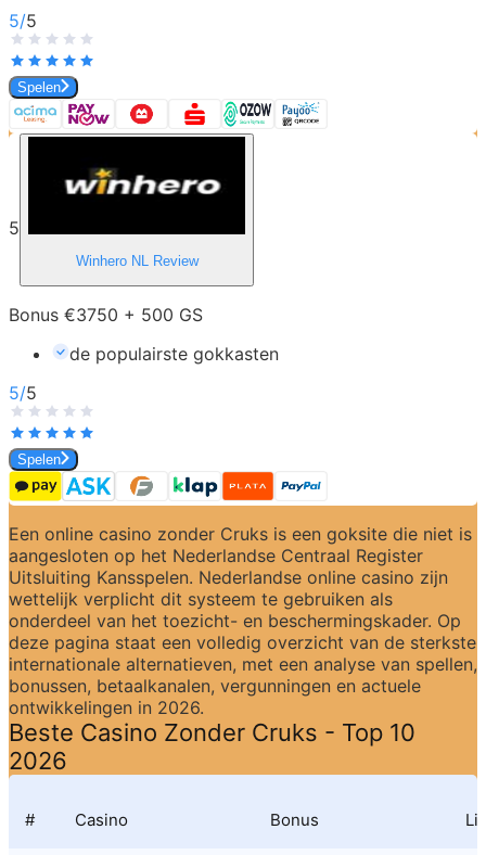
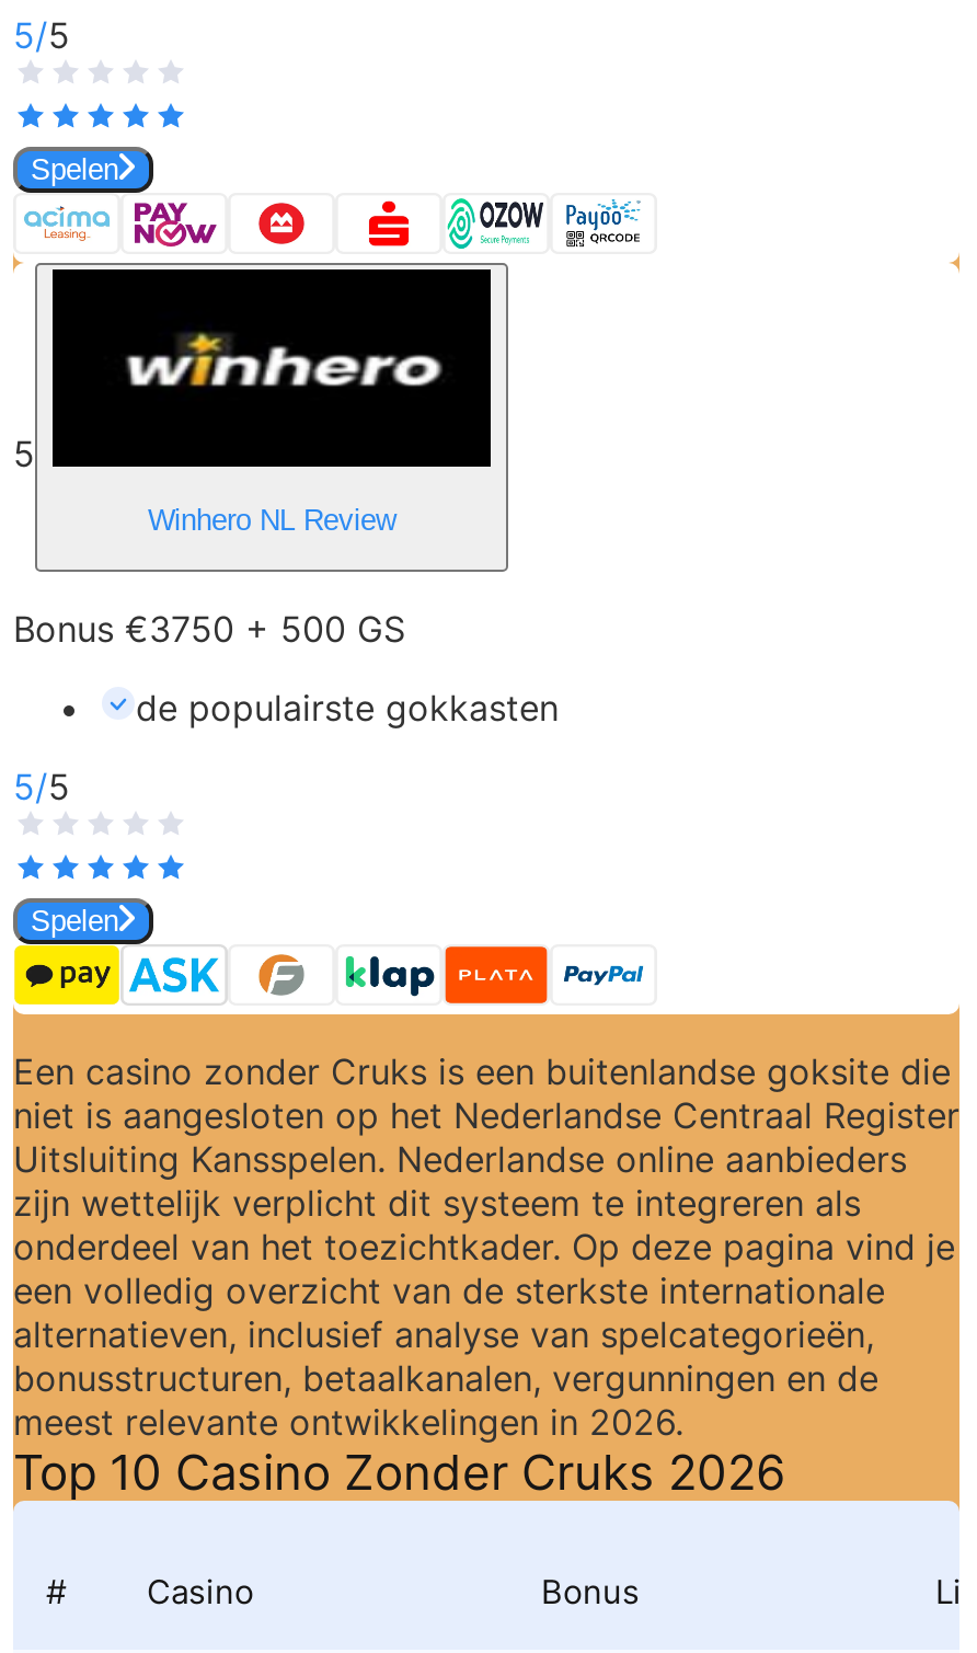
[9,523,477,775] Een online casino zonder Cruks is een goksite die niet is | aangesloten op het Nederlandse Centraal Register | Uitsluiting Kansspelen. Nederlandse online casino zijn | wettelijk verplicht dit systeem te gebruiken als | onderdeel van het toezicht- en beschermingskader. Op | deze pagina staat een volledig overzicht van de sterkste | internationale alternatieven, met een analyse van spellen, | bonussen, betaalkanalen, vergunningen en actuele | ontwikkelingen in 2026. | Beste Casino Zonder Cruks - Top 10 | 2026 -> [13,1049,959,1501] Een casino zonder Cruks is een buitenlandse goksite die | niet is aangesloten op het Nederlandse Centraal Register | Uitsluiting Kansspelen. Nederlandse online aanbieders | zijn wettelijk verplicht dit systeem te integreren als | onderdeel van het toezichtkader. Op deze pagina vind je | een volledig overzicht van de sterkste internationale | alternatieven, inclusief analyse van spelcategorieën, | bonusstructuren, betaalkanalen, vergunningen en de | meest relevante ontwikkelingen in 2026. | Top 10 Casino Zonder Cruks 2026

